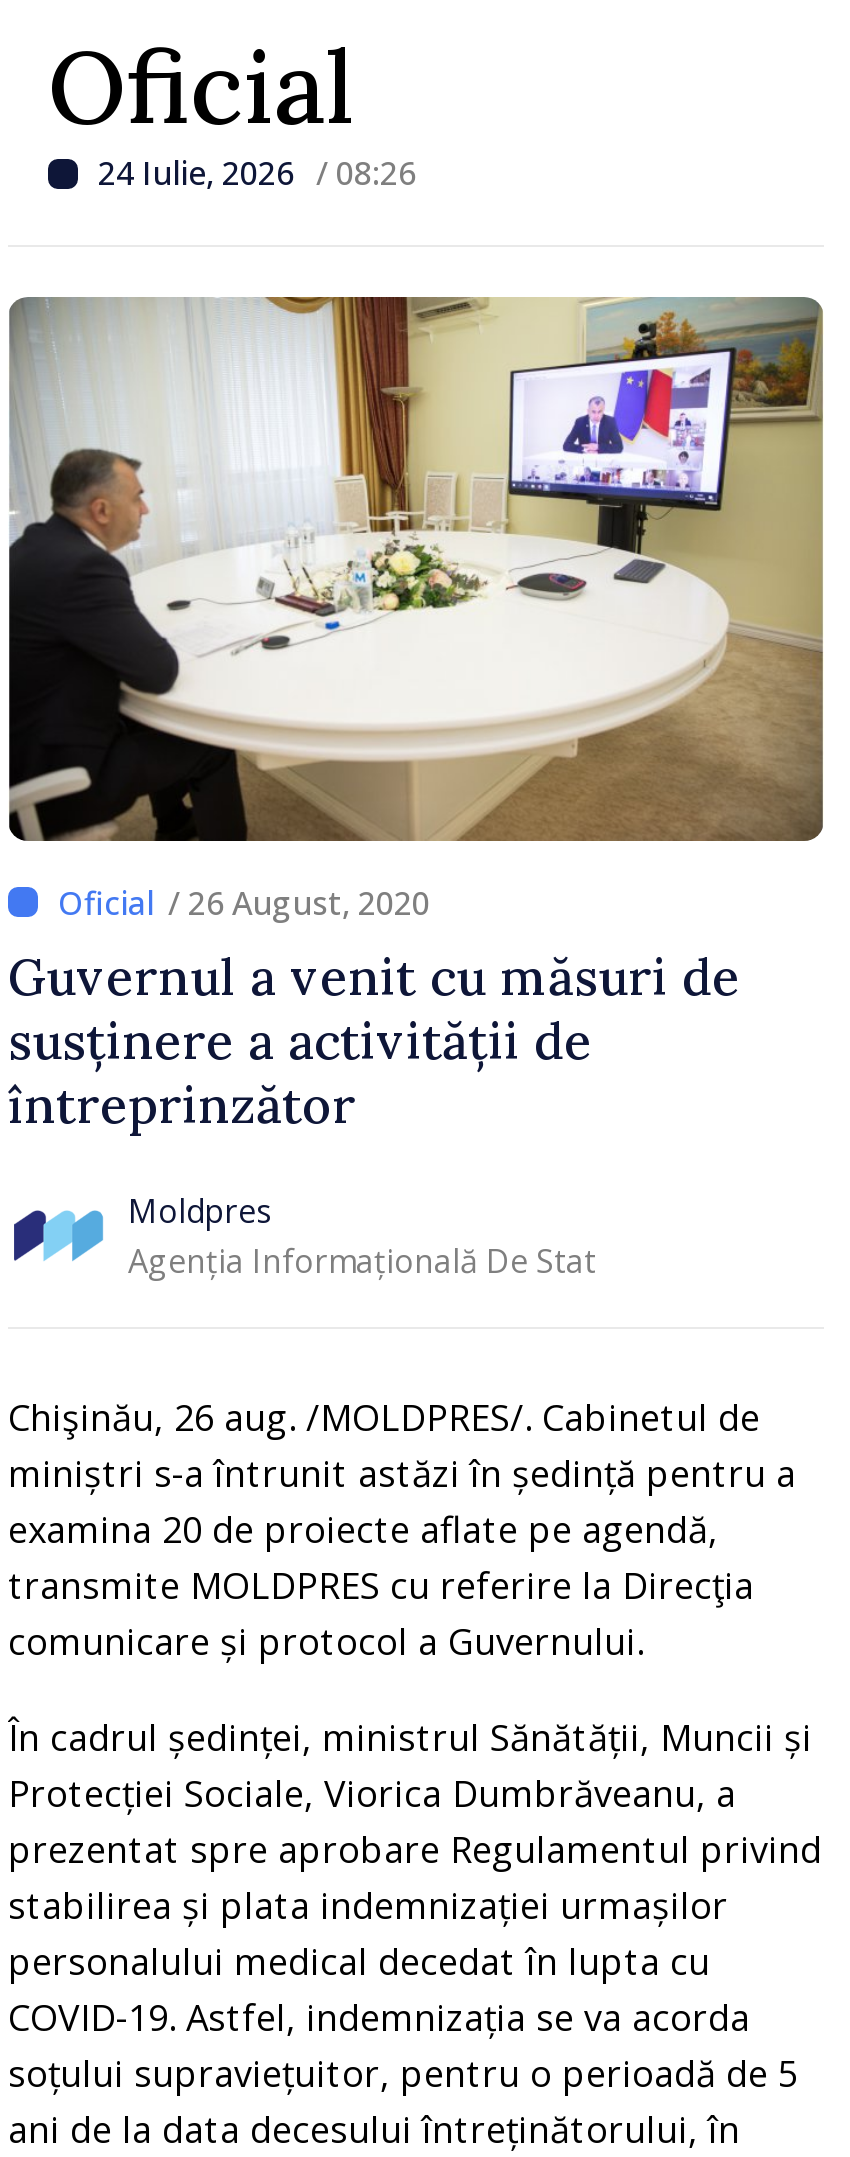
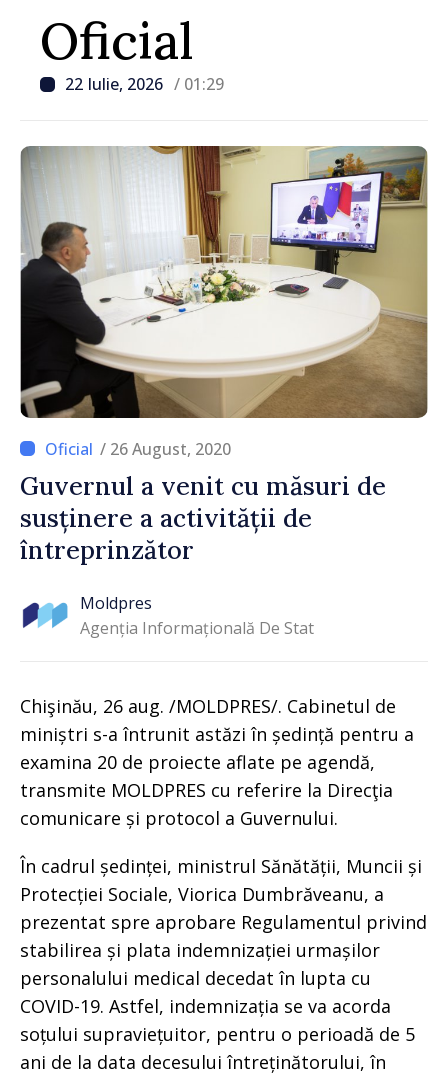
[98,151,416,195] 24 Iulie, 2026 / 08:26 -> [65,73,224,95] 22 Iulie, 2026 / 01:29

